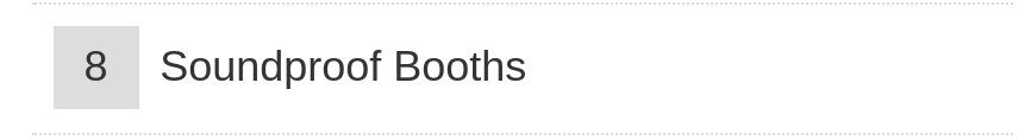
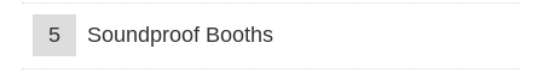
[84,42,527,90] 8 Soundproof Booths -> [48,23,273,47] 5 Soundproof Booths

